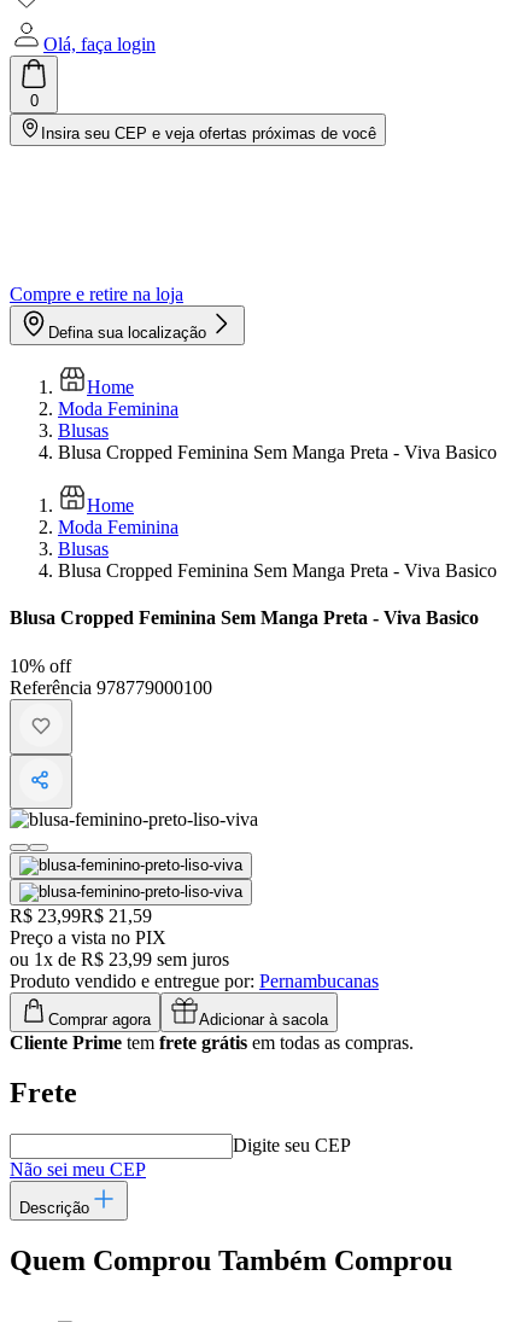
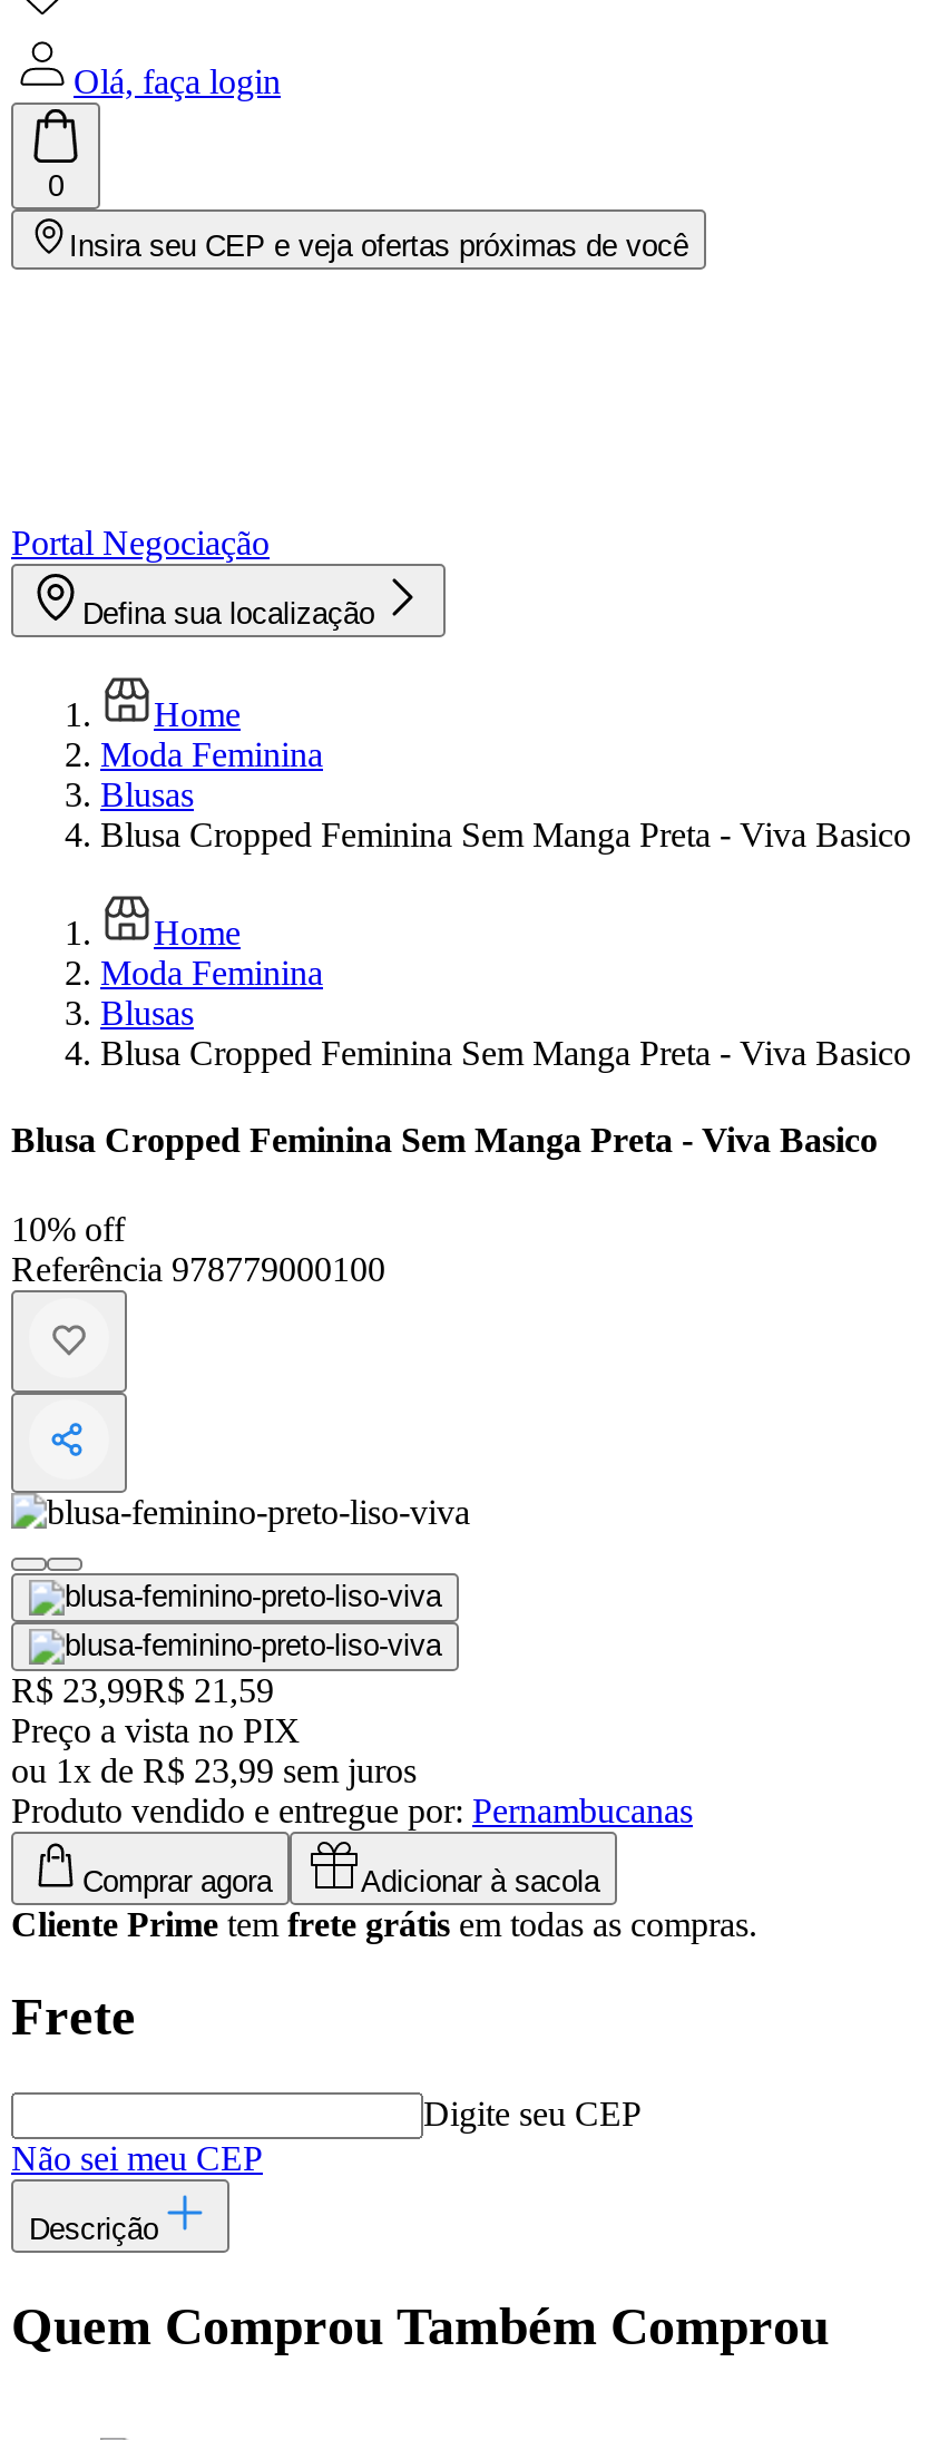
[10,284,183,304] Compre e retire na loja -> [11,524,270,562] Portal Negociação

